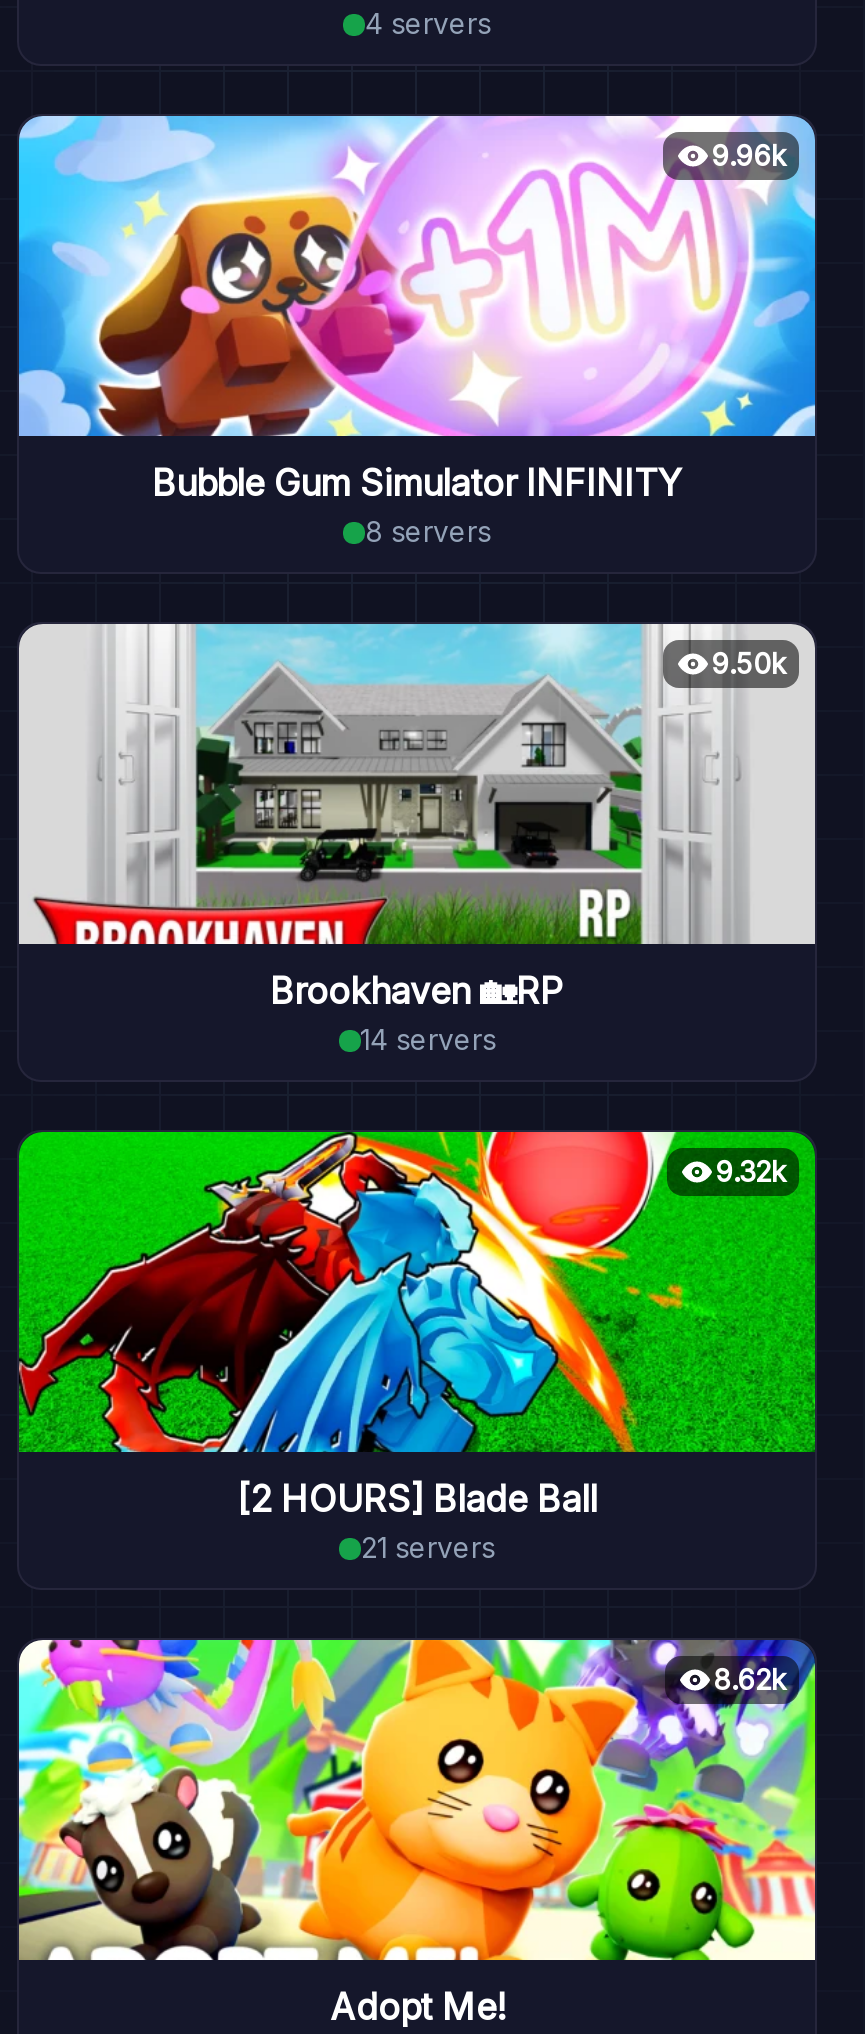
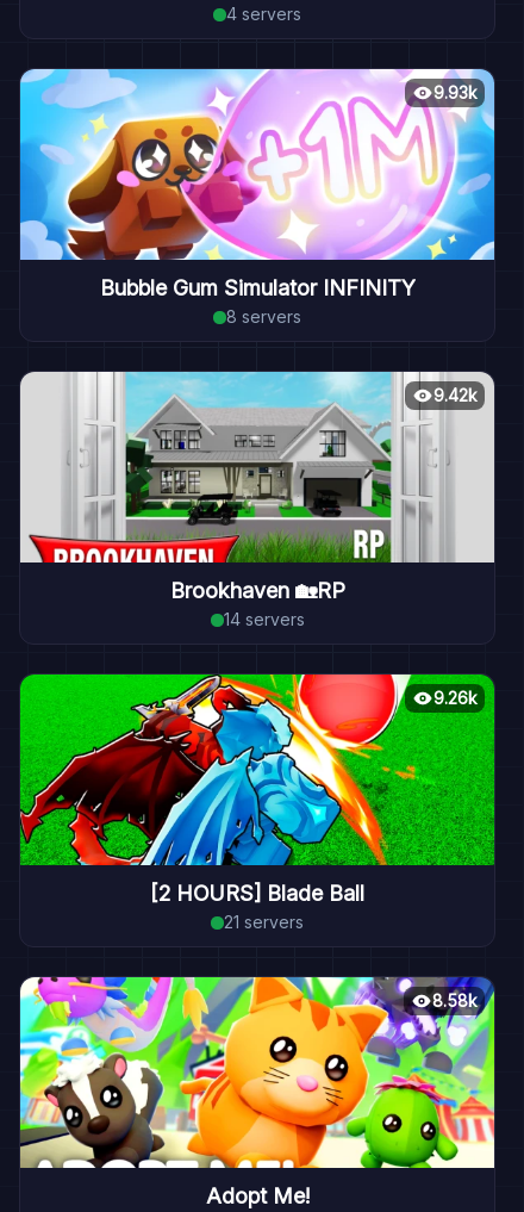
[711,138,787,172] 9.96k -> [433,82,478,102] 9.93k
[711,646,787,680] 9.50k -> [433,385,478,405] 9.42k
[715,1154,787,1188] 9.32k -> [433,688,478,708] 9.26k
[713,1662,787,1696] 8.62k -> [432,990,478,1011] 8.58k

